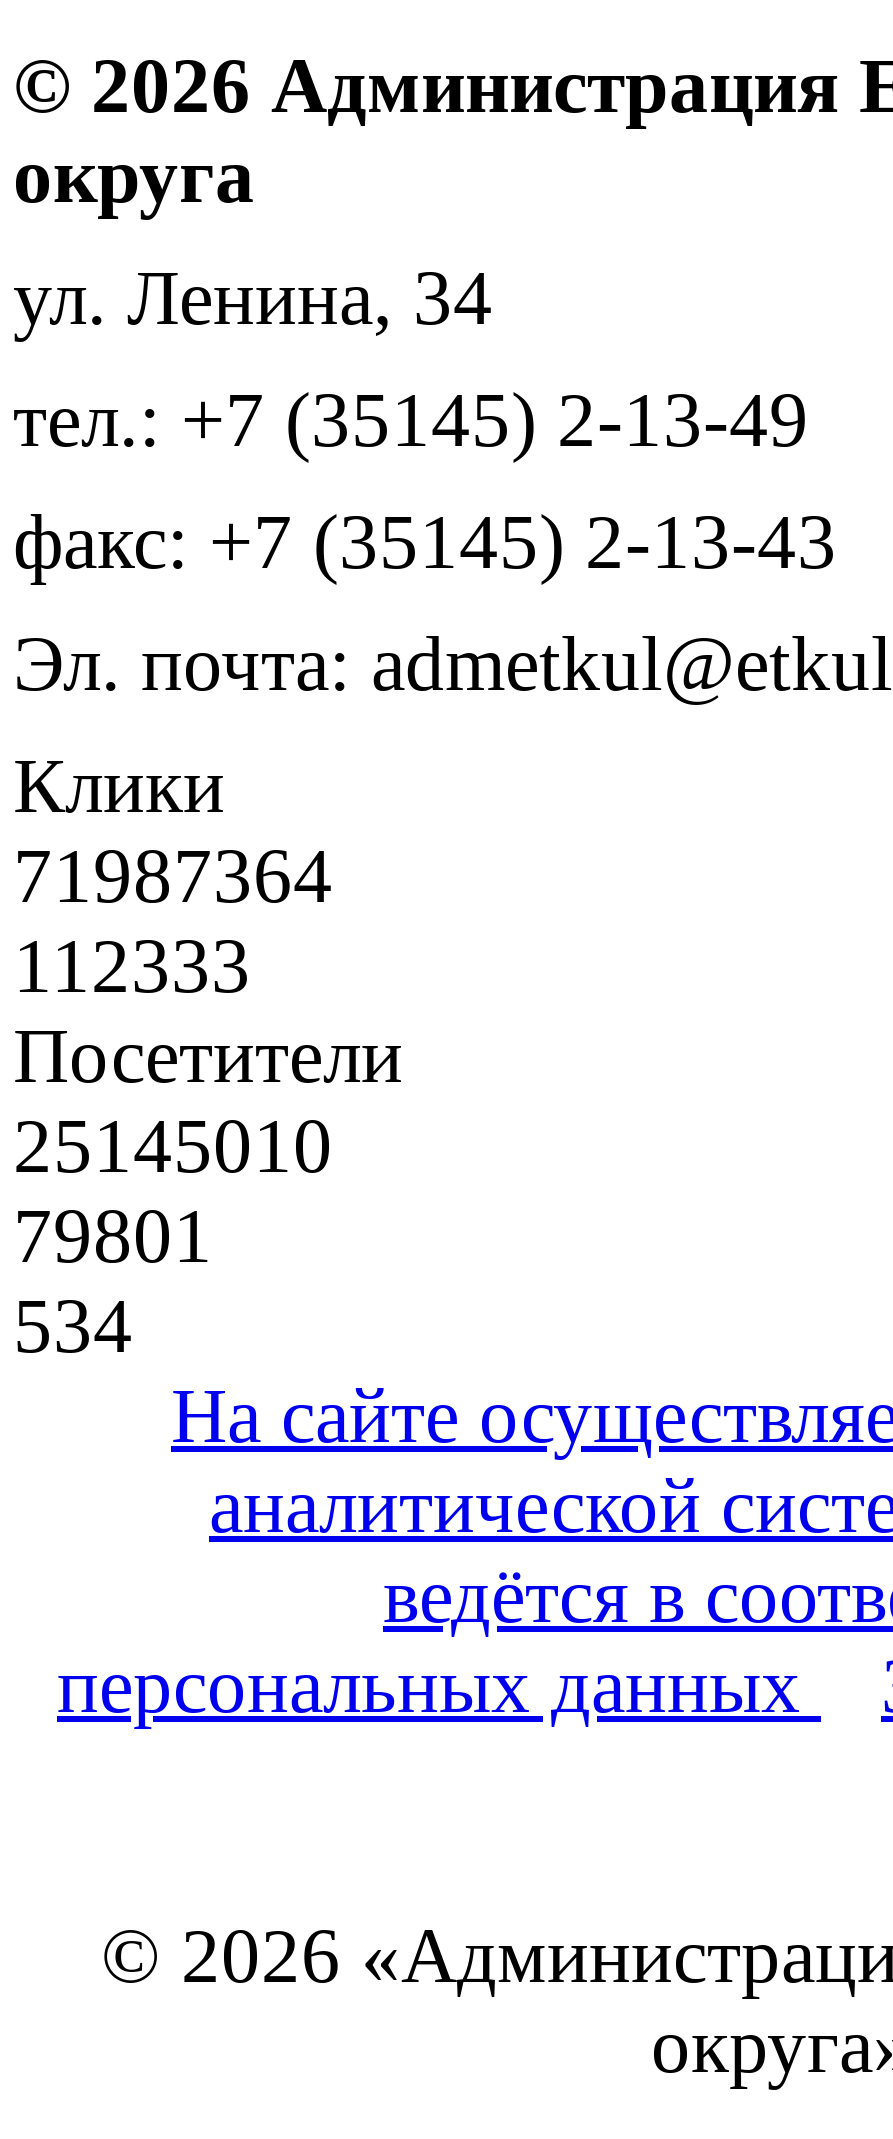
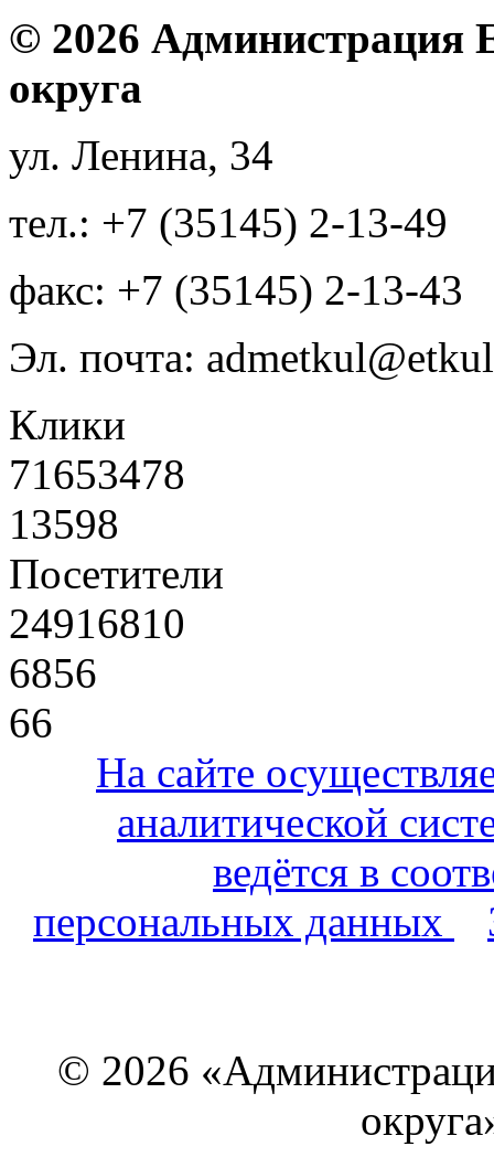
[13,832,333,918] 71987364 -> [9,450,185,498] 71653478
[13,922,251,1008] 112333 -> [9,500,119,548] 13598
[13,1102,333,1188] 25145010 -> [9,599,185,647] 24916810
[13,1192,213,1278] 79801 -> [9,649,97,697] 6856
[13,1282,133,1368] 534 -> [9,699,53,746] 66

